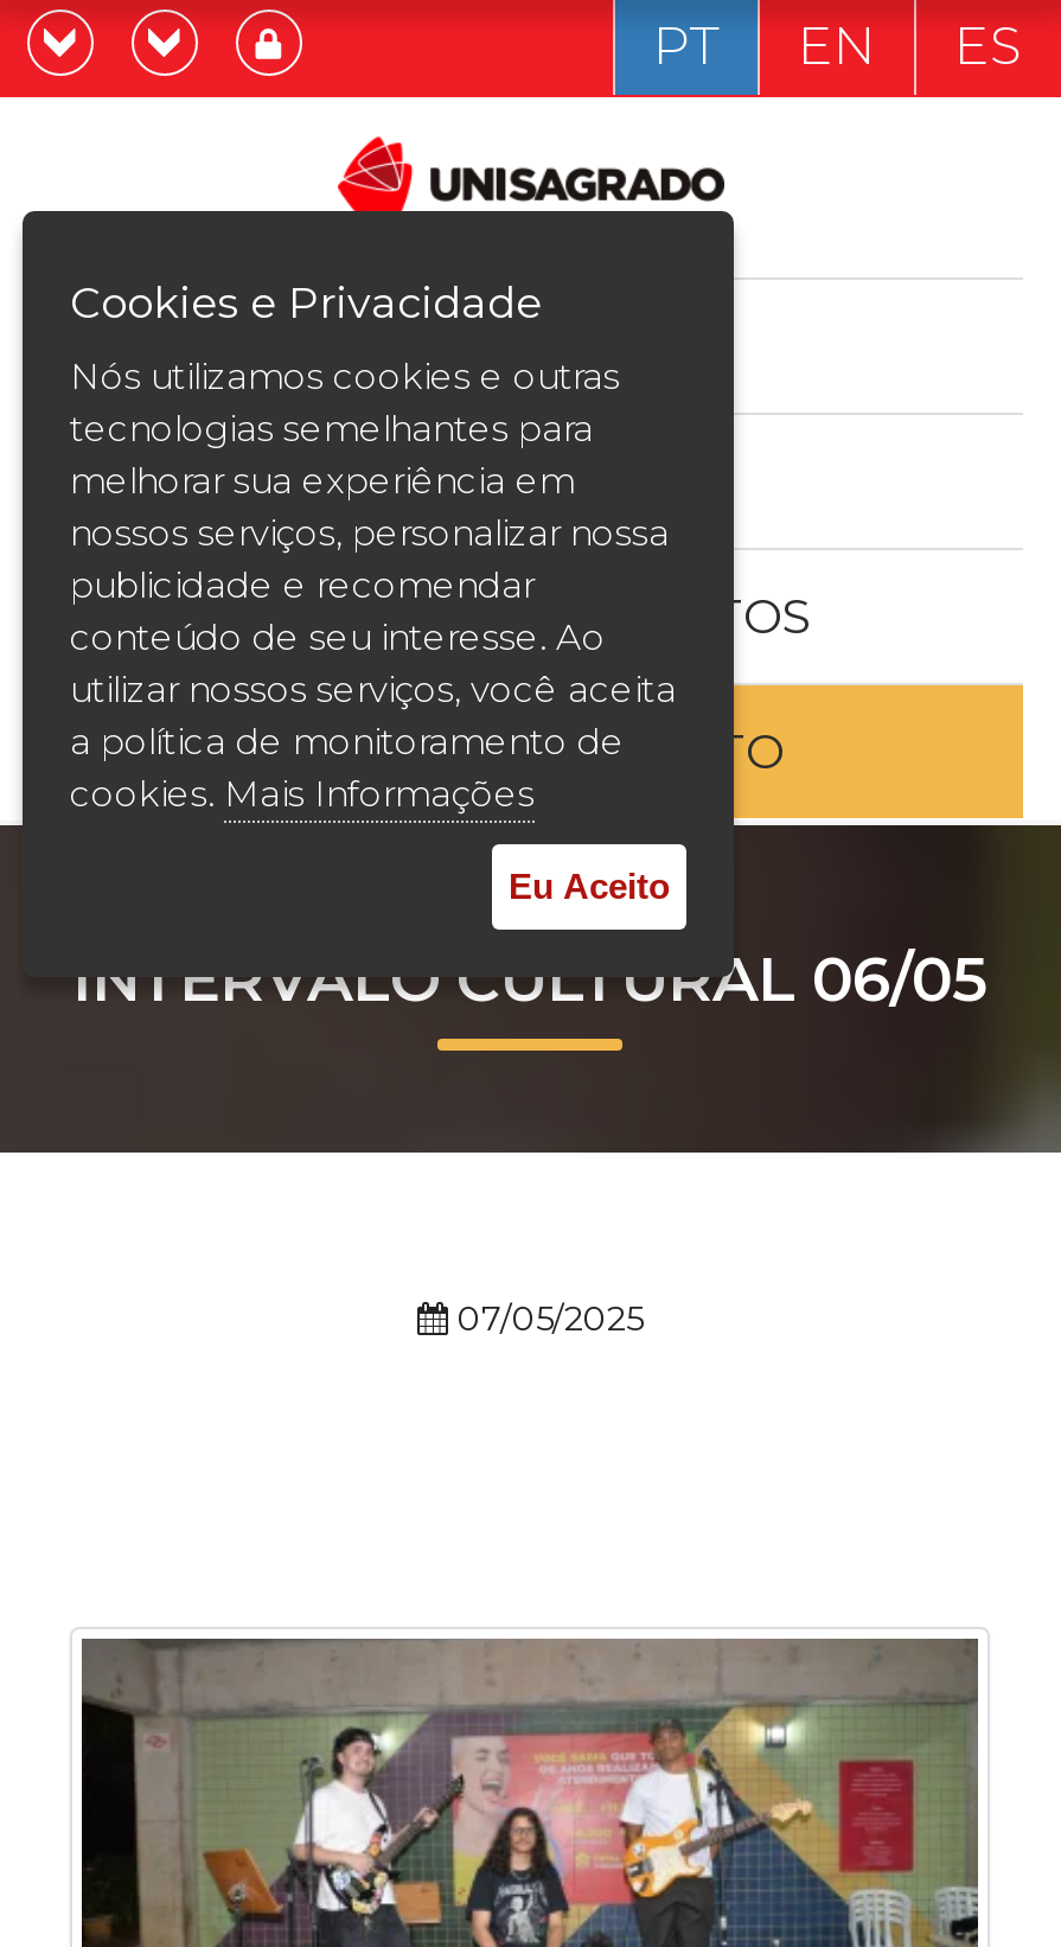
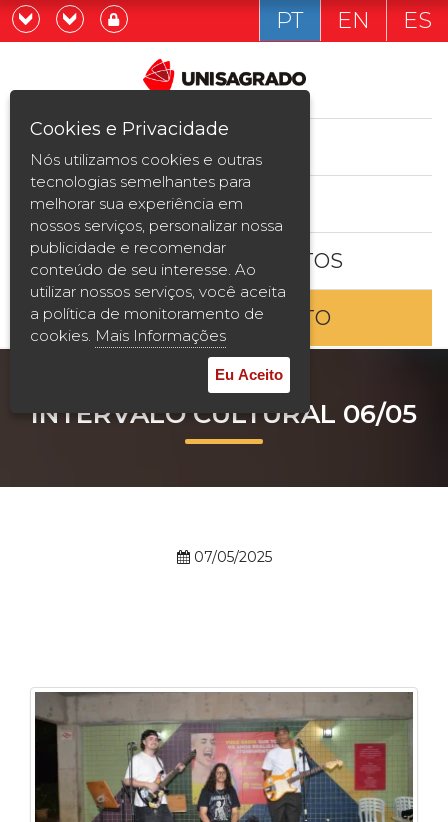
[976,915,1054,1153] [image] -> none

